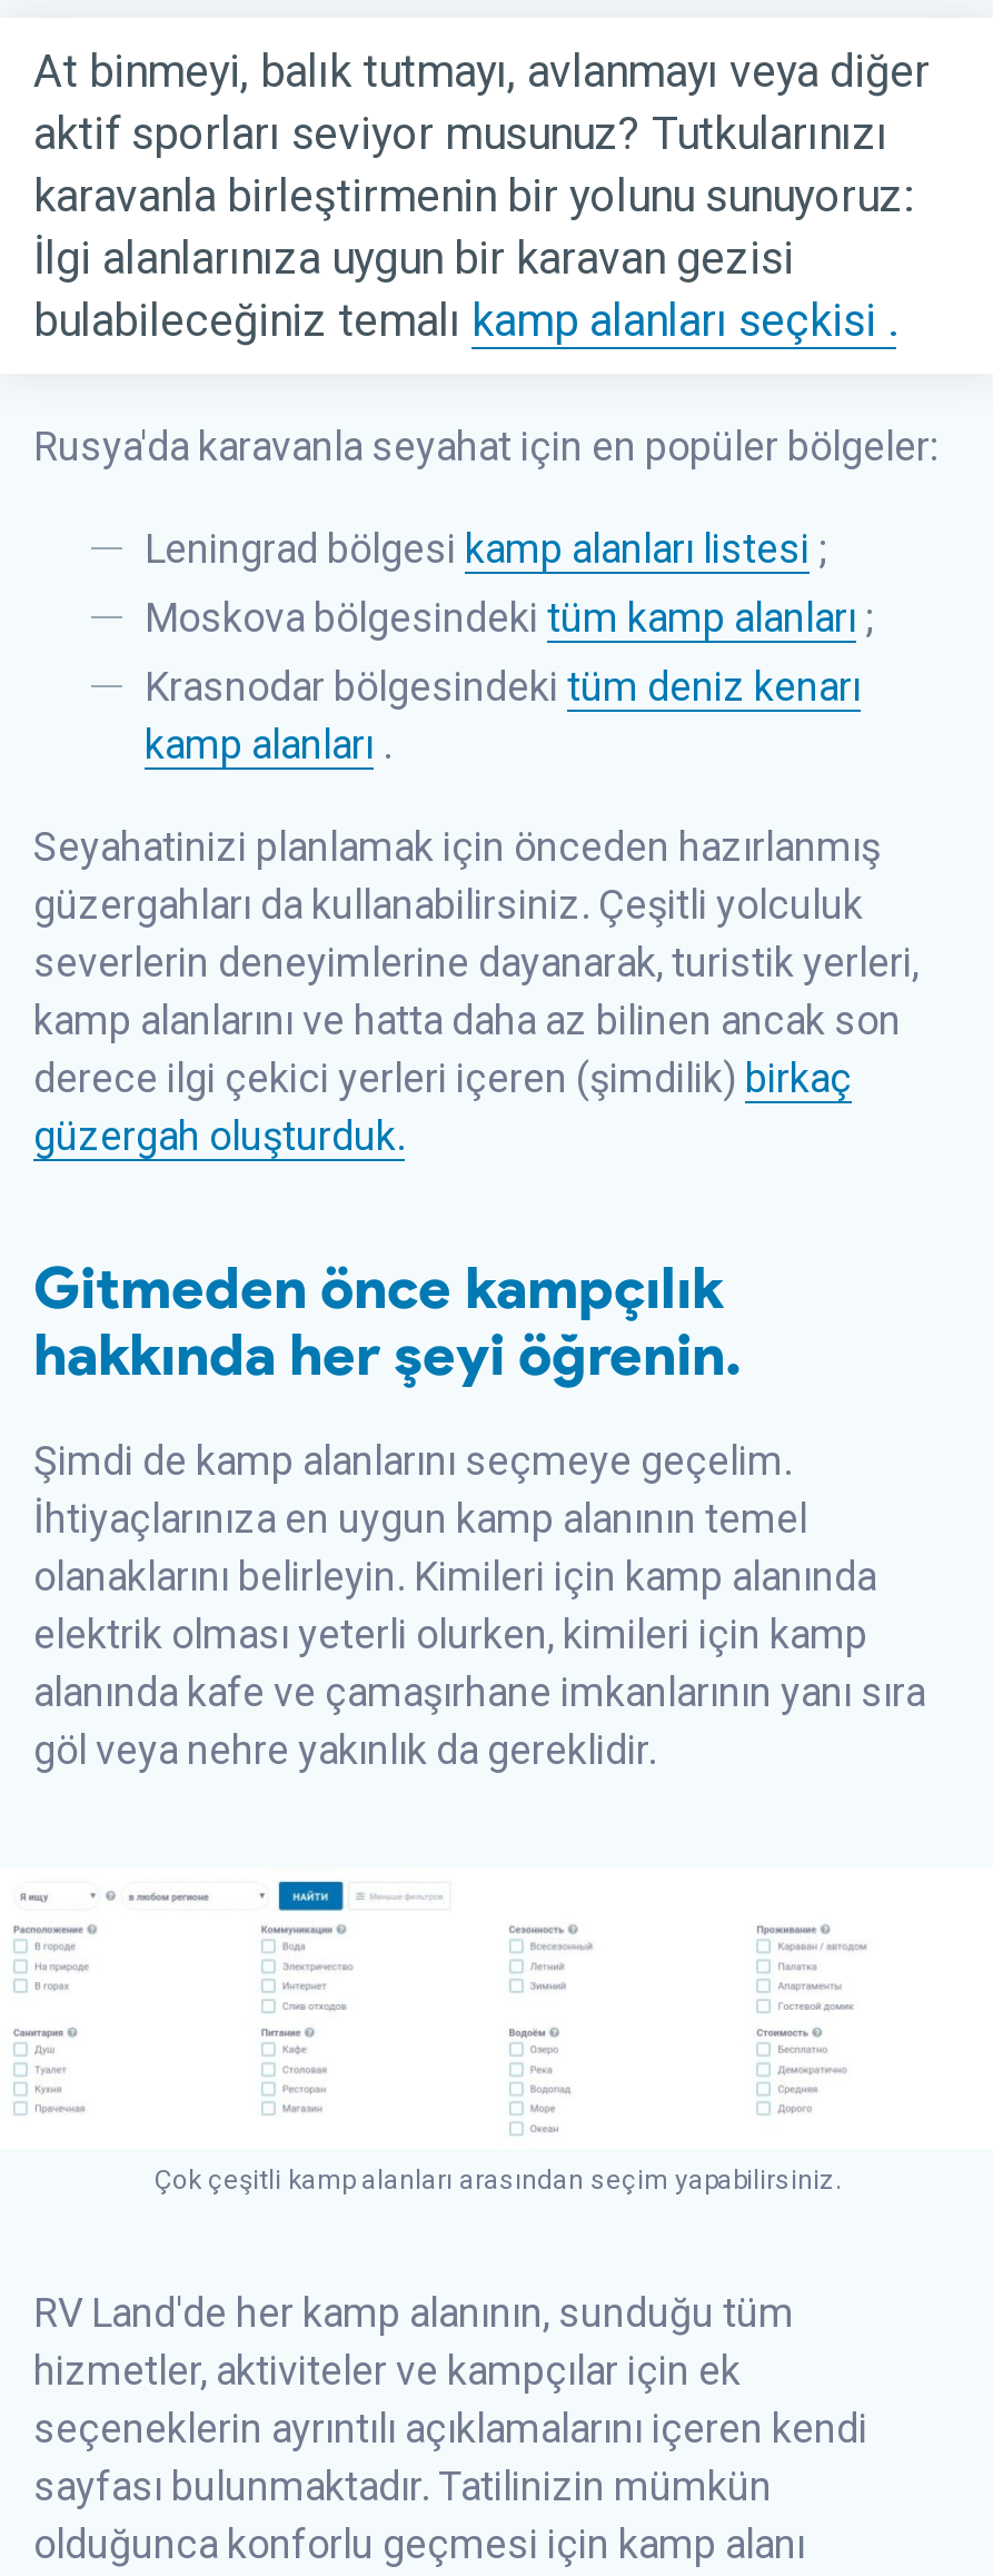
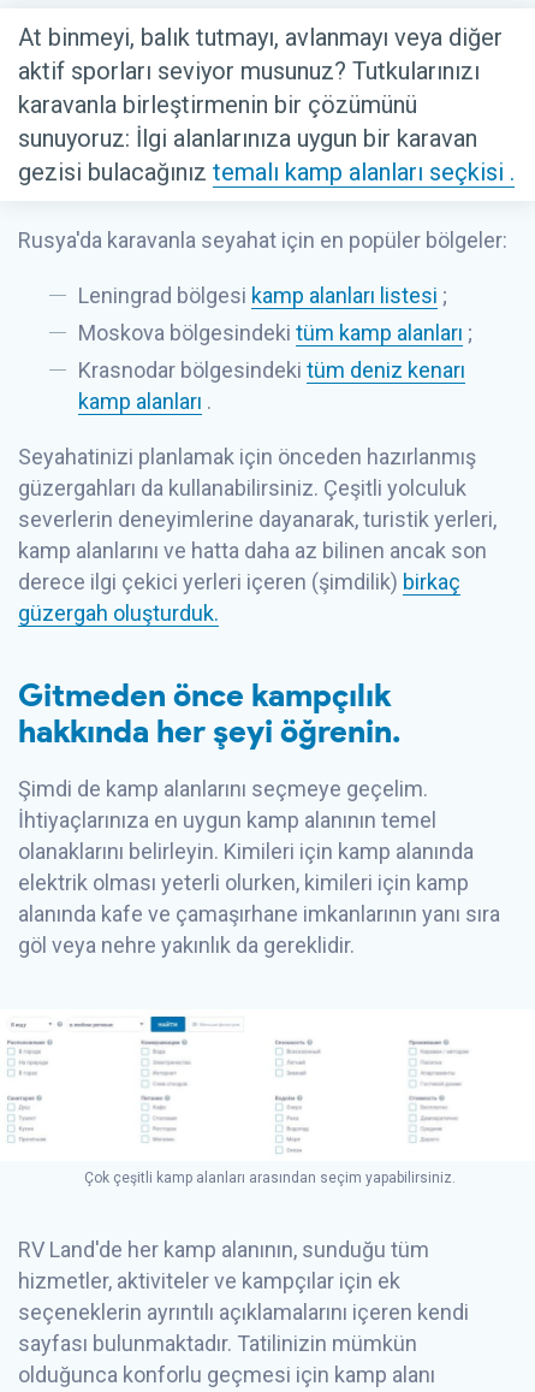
[33,169,912,347] karavanla birleştirmenin bir yolunu sunuyoruz: | İlgi alanlarınıza uygun bir karavan gezisi | bulabileceğiniz temalı kamp alanları seçkisi . -> [18,90,515,186] karavanla birleştirmenin bir çözümünü | sunuyoruz: İlgi alanlarınıza uygun bir karavan | gezisi bulacağınız temalı kamp alanları seçkisi .

